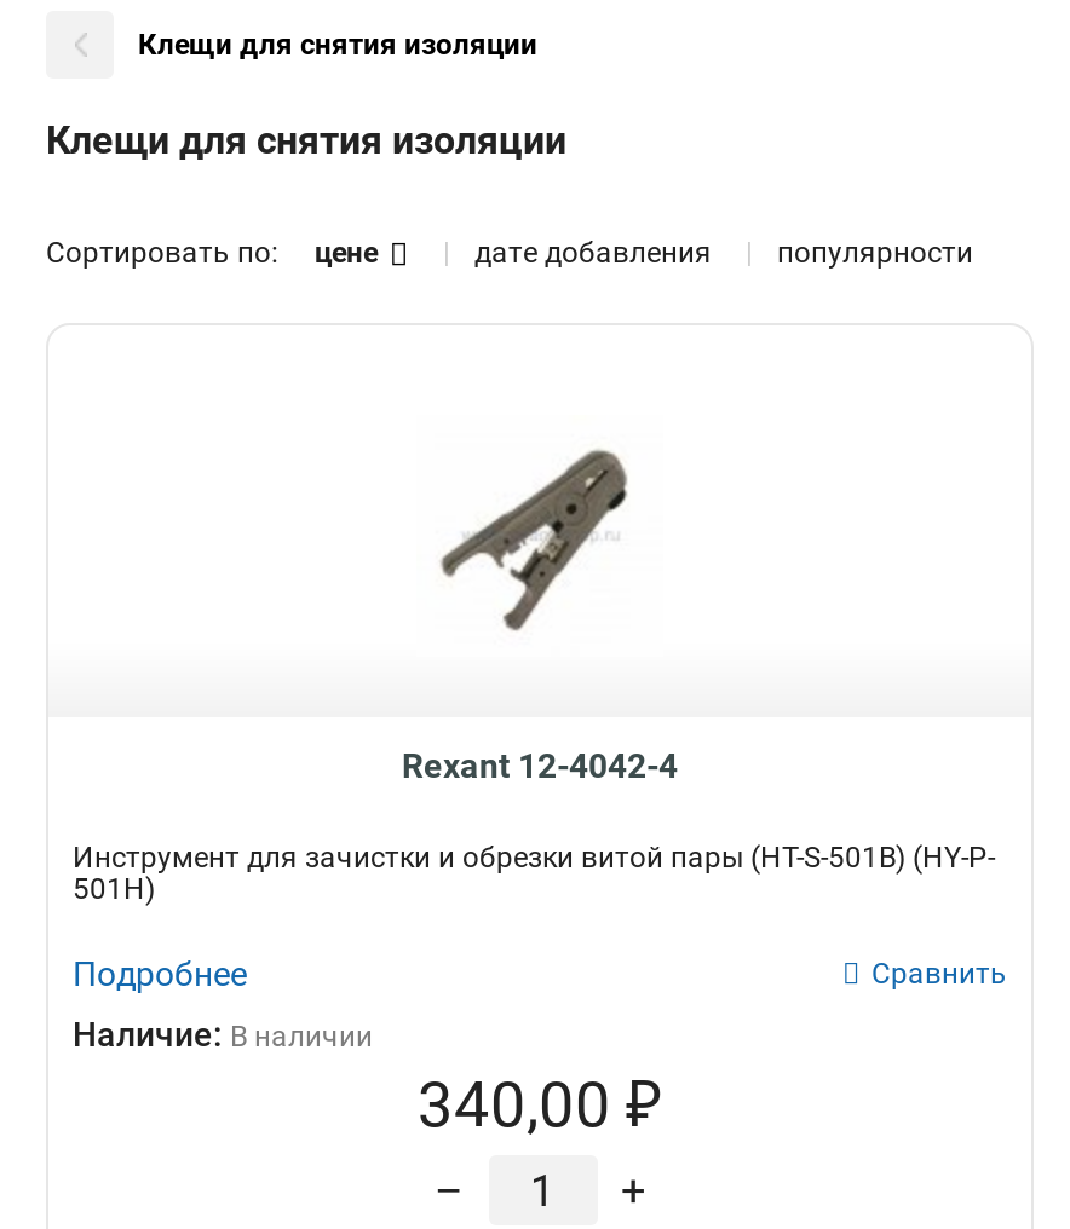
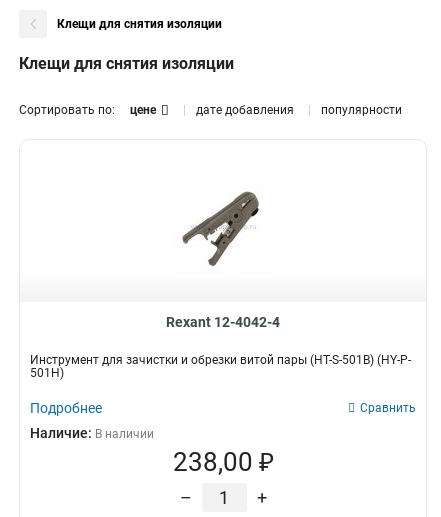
[418,1068,662,1141] 340,00 ₽ -> [172,447,273,477] 238,00 ₽

